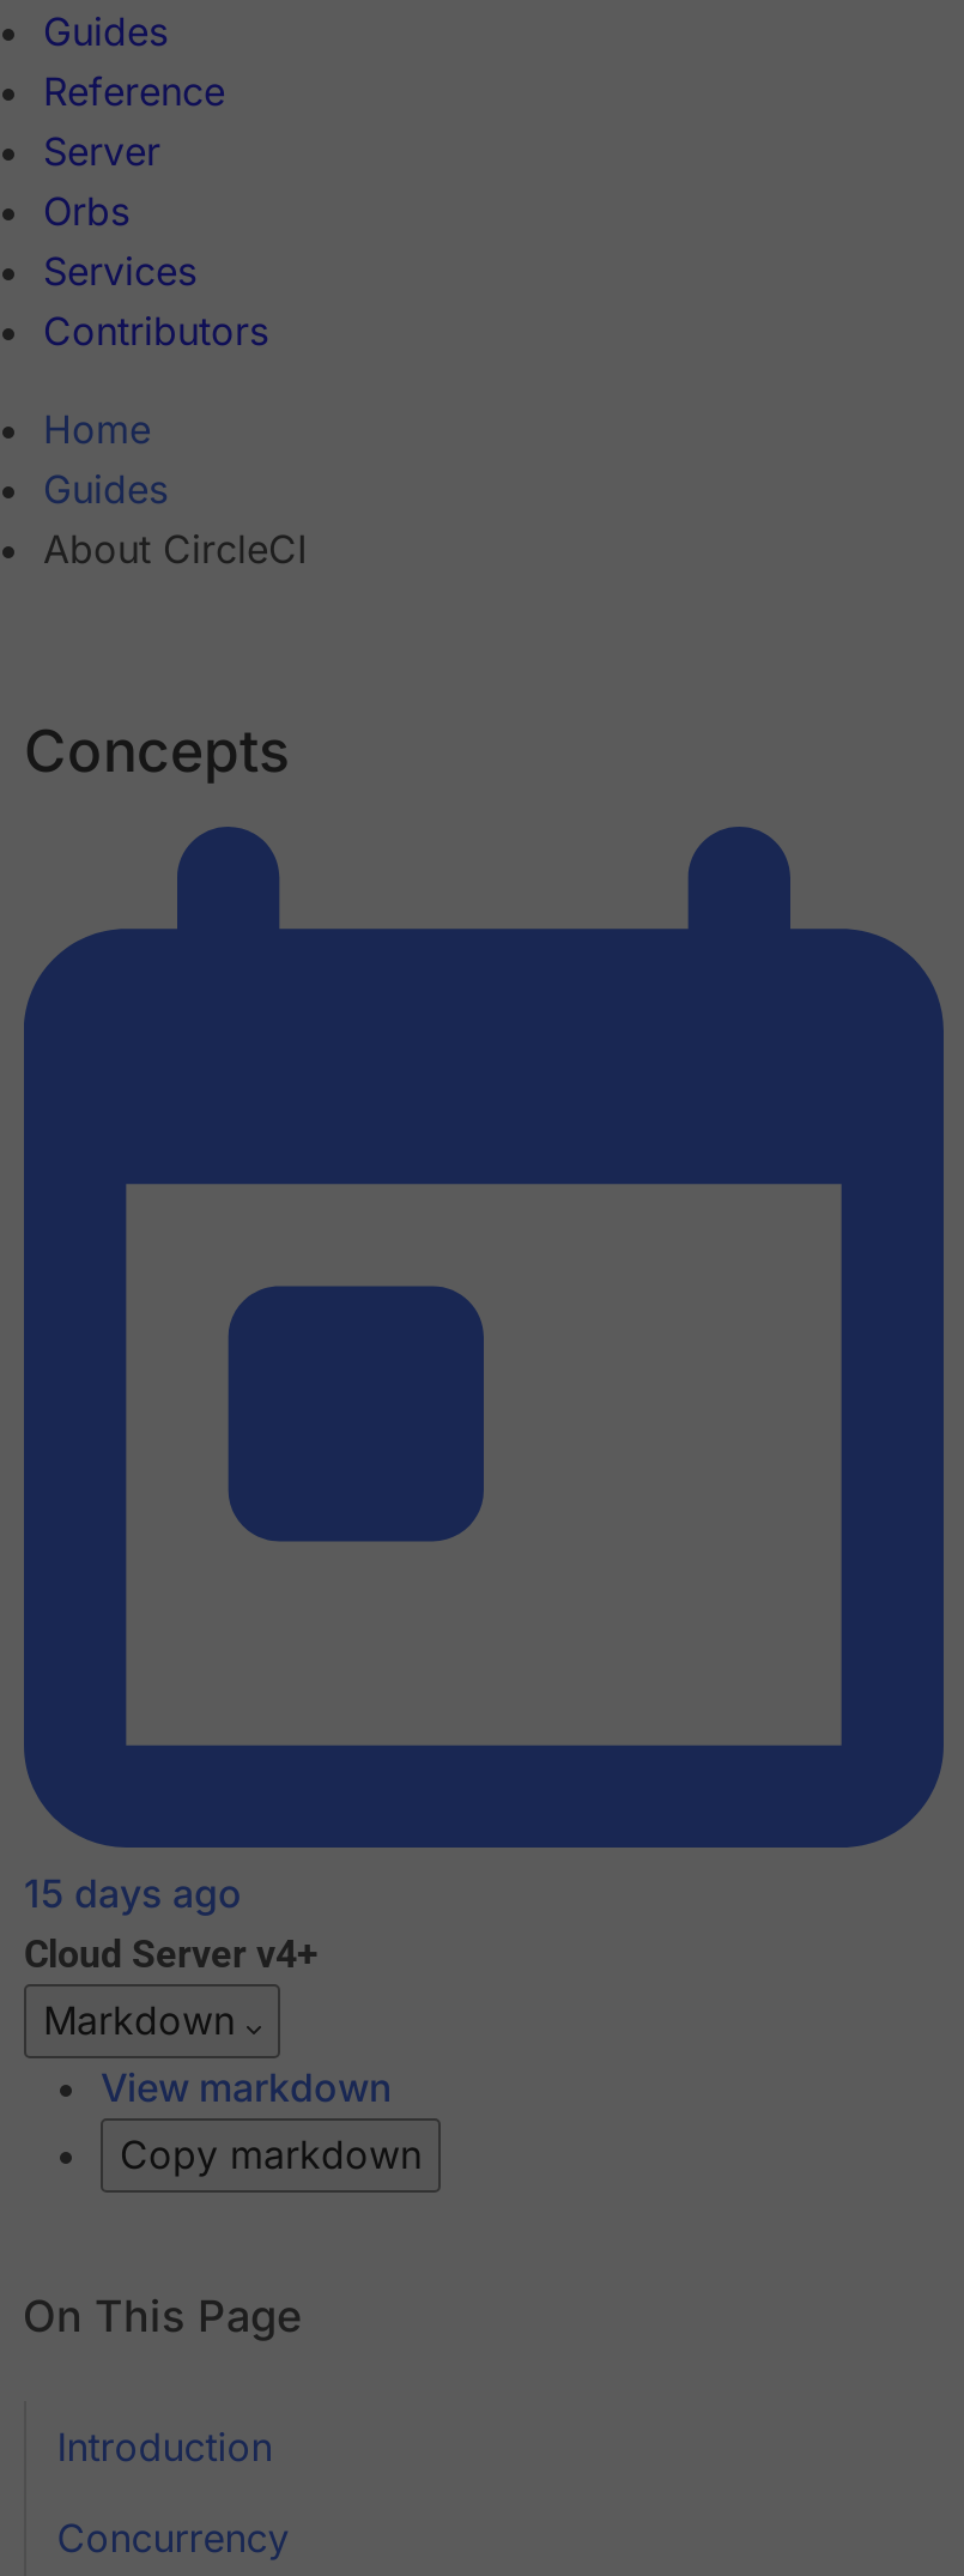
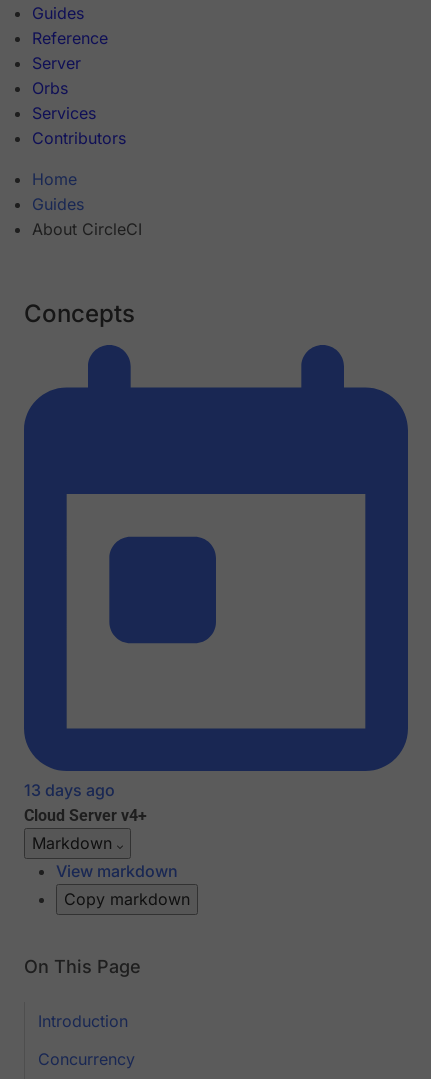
[24,1870,242,1918] 15 days ago -> [24,780,115,800] 13 days ago

